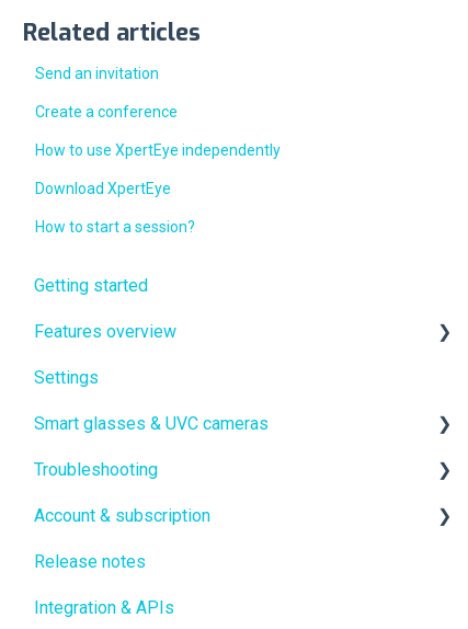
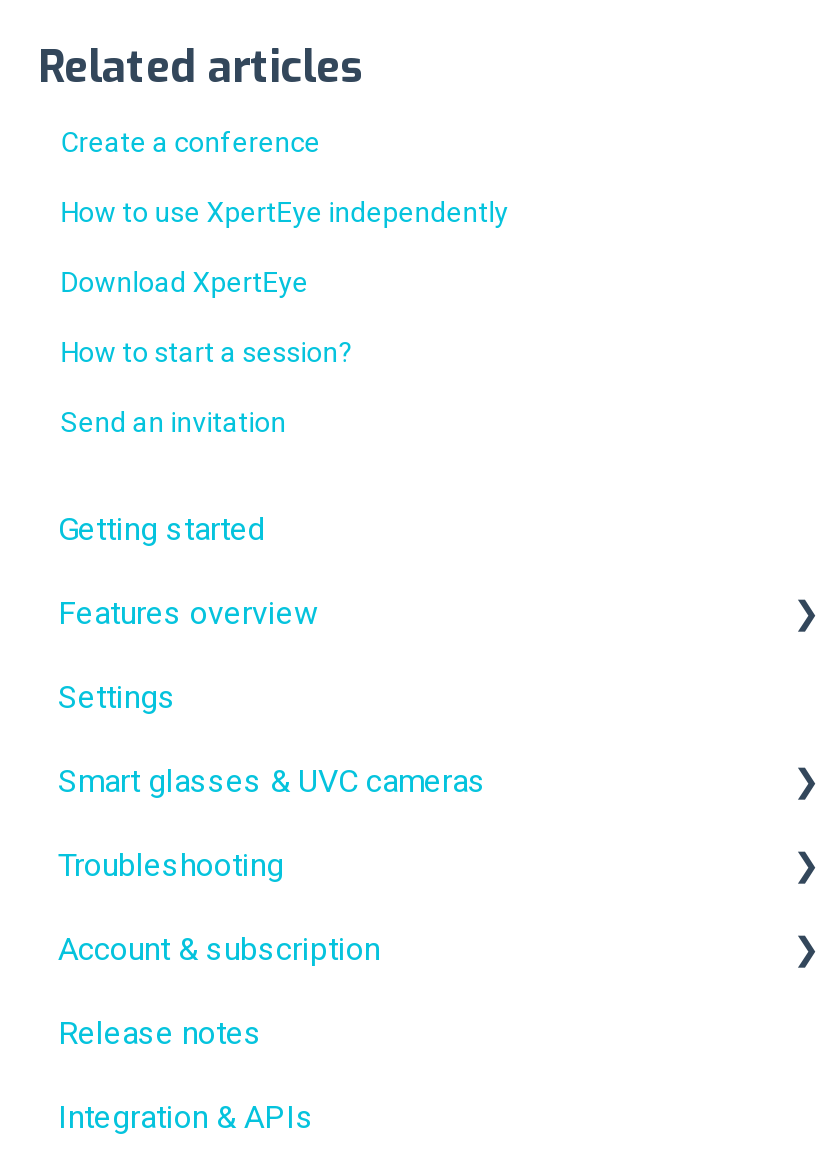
moved [35,65,159,83] -> [60,407,286,439]: Send an invitation
moved [35,103,281,236] -> [60,127,508,369]: Create a conference | How to use XpertEye independently | Download XpertEye | How to start a session?

